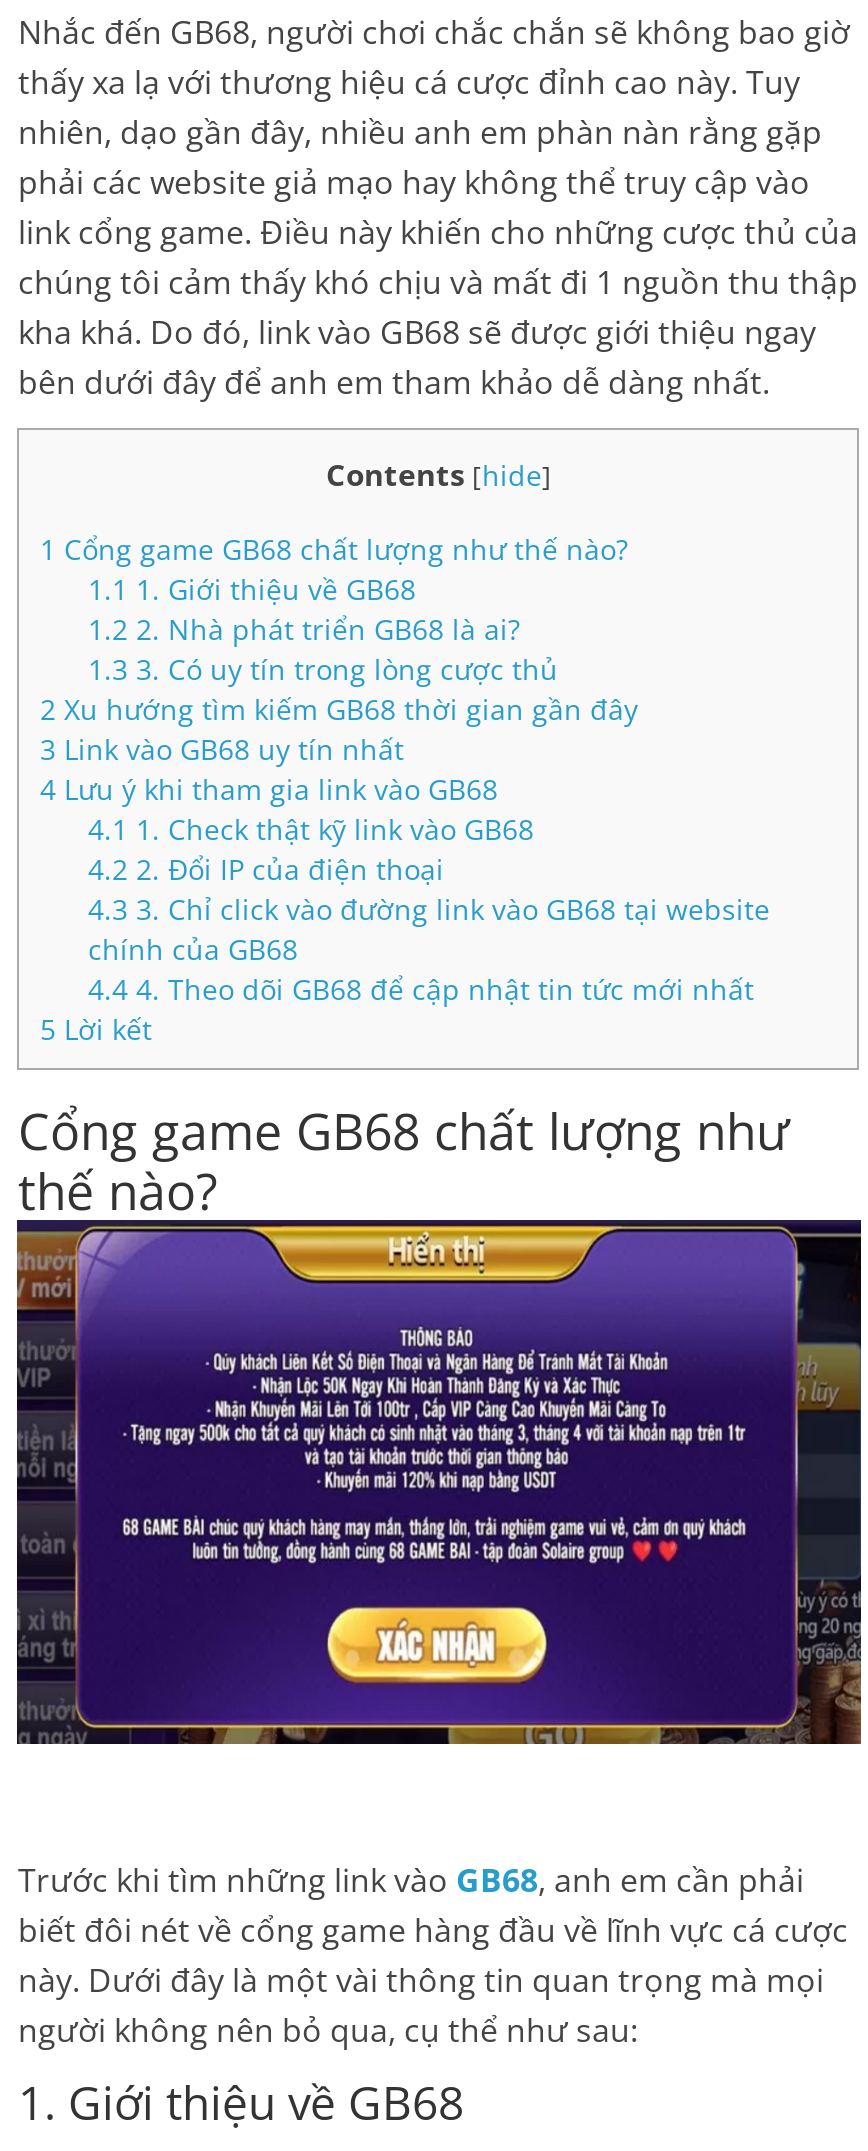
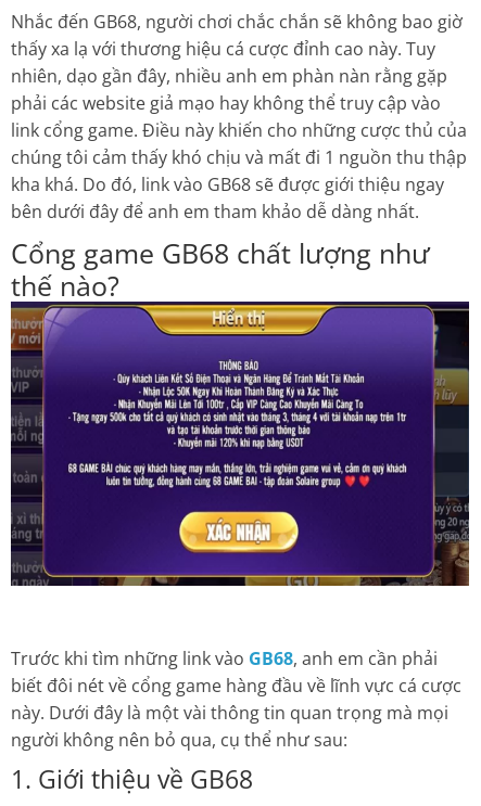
[40,454,770,1048] Contents [hide] | 1 Cổng game GB68 chất lượng như thế nào? | 1.1 1. Giới thiệu về GB68 | 1.2 2. Nhà phát triển GB68 là ai? | 1.3 3. Có uy tín trong lòng cược thủ | 2 Xu hướng tìm kiếm GB68 thời gian gần đây | 3 Link vào GB68 uy tín nhất | 4 Lưu ý khi tham gia link vào GB68 | 4.1 1. Check thật kỹ link vào GB68 | 4.2 2. Đổi IP của điện thoại | 4.3 3. Chỉ click vào đường link vào GB68 tại website | chính của GB68 | 4.4 4. Theo dõi GB68 để cập nhật tin tức mới nhất | 5 Lời kết -> none

